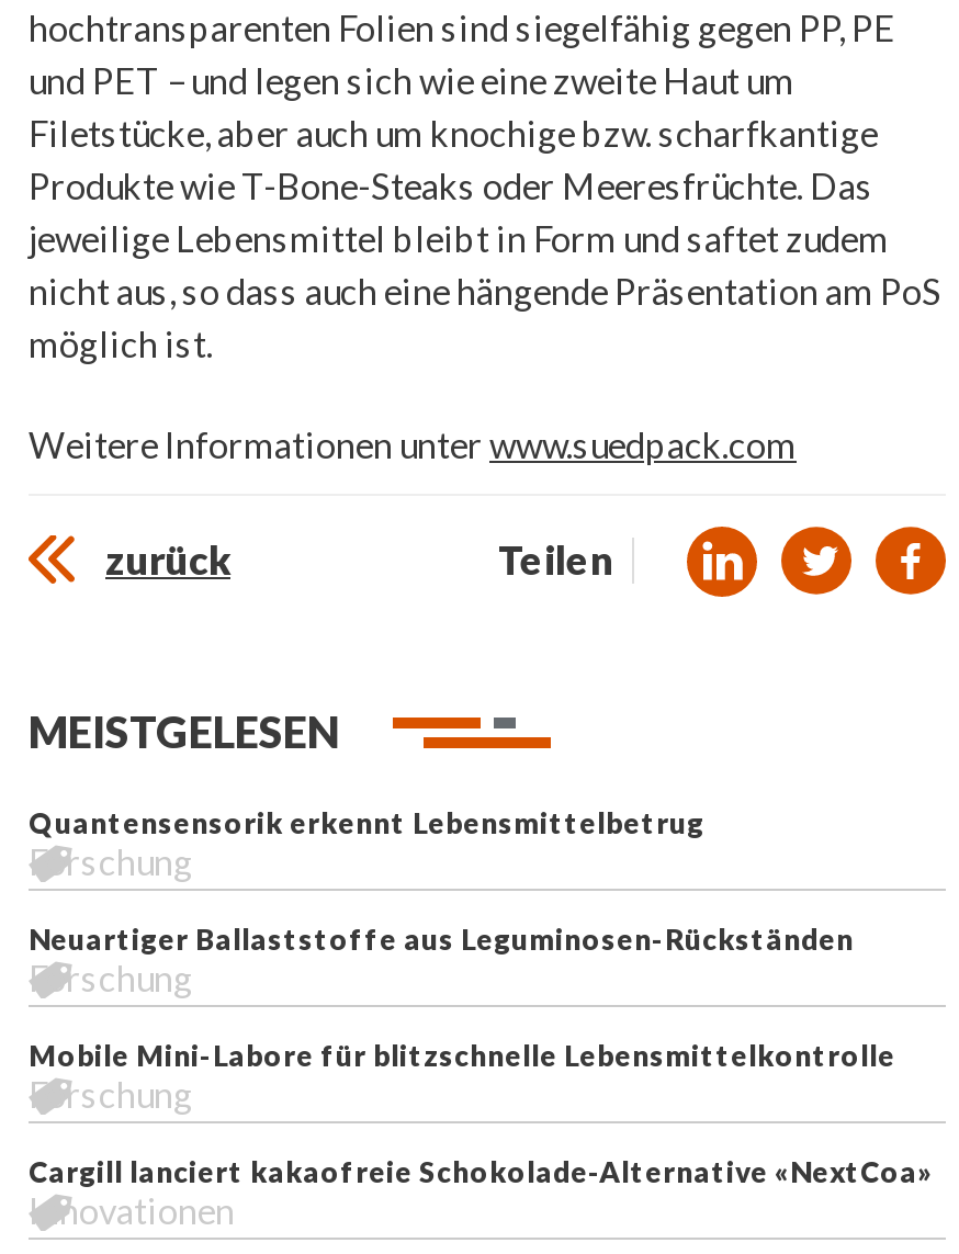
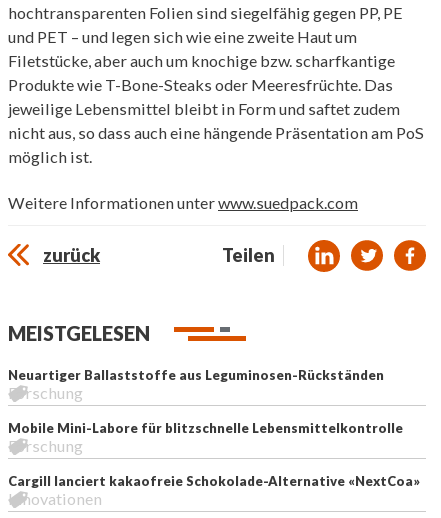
[29,805,704,882] Quantensensorik erkennt Lebensmittelbetrug | Forschung -> none

